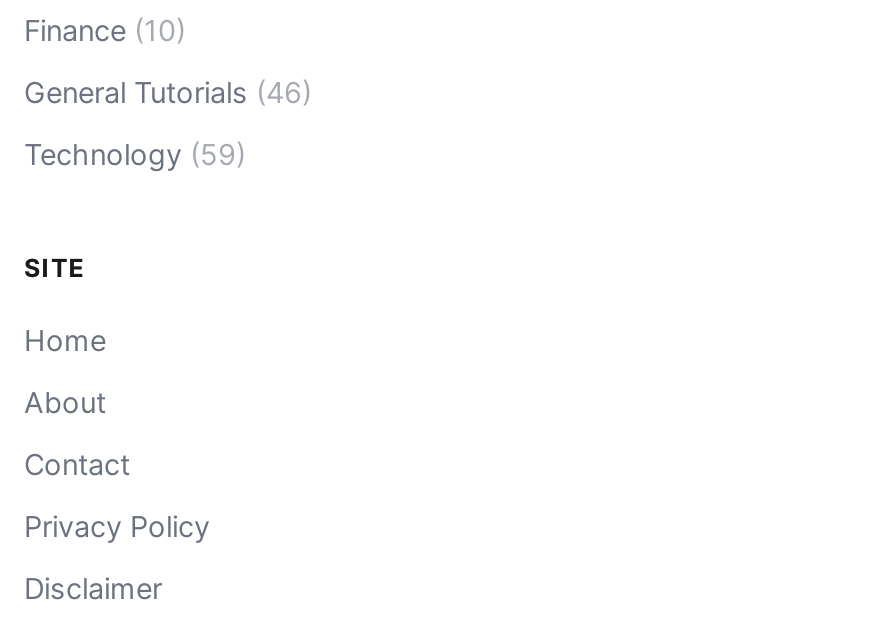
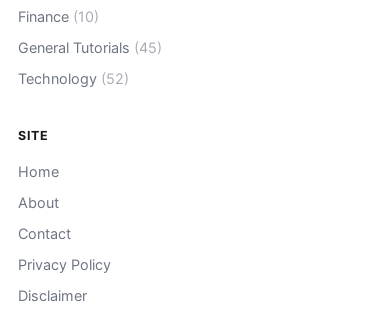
[24,74,312,108] General Tutorials (46) -> [18,39,162,56] General Tutorials (45)
[24,136,246,170] Technology (59) -> [18,70,129,87] Technology (52)

